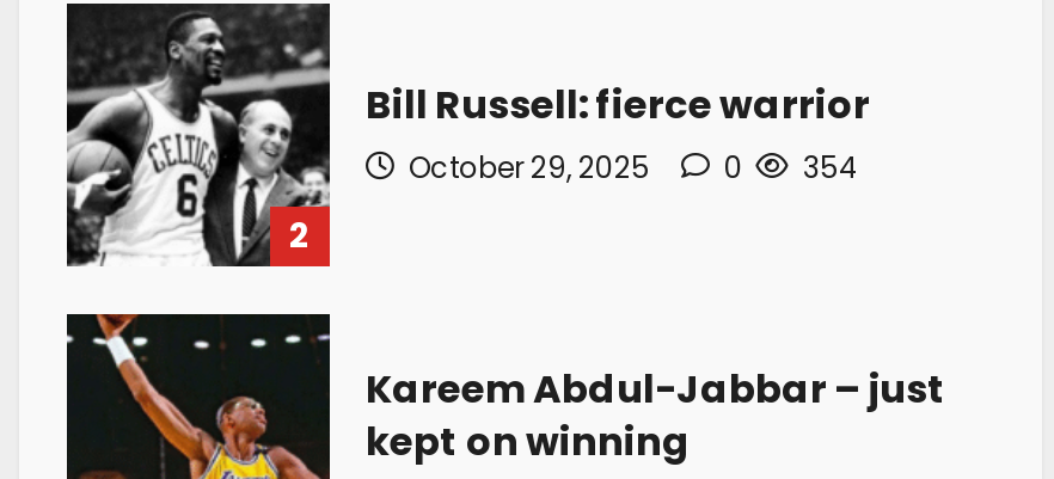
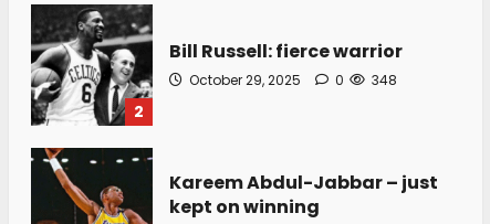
[402,147,858,188] October 29, 2025 0 354 -> [186,71,397,89] October 29, 2025 0 348

